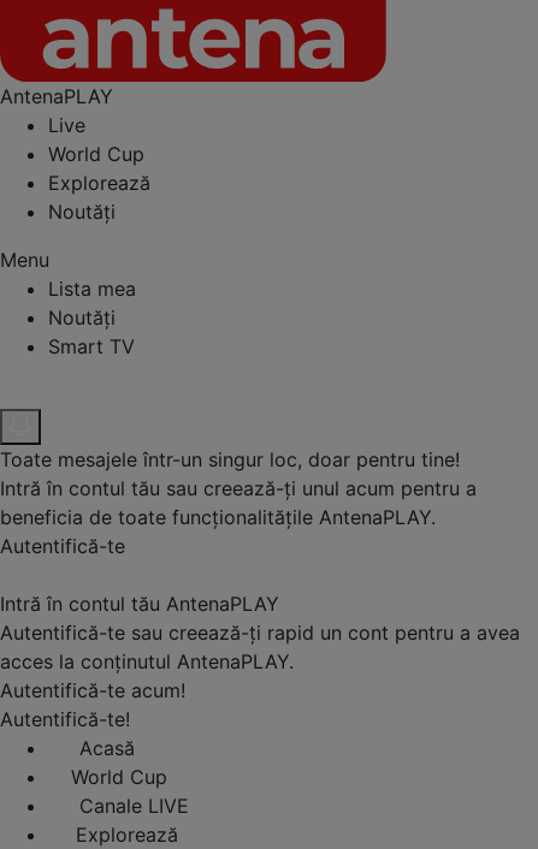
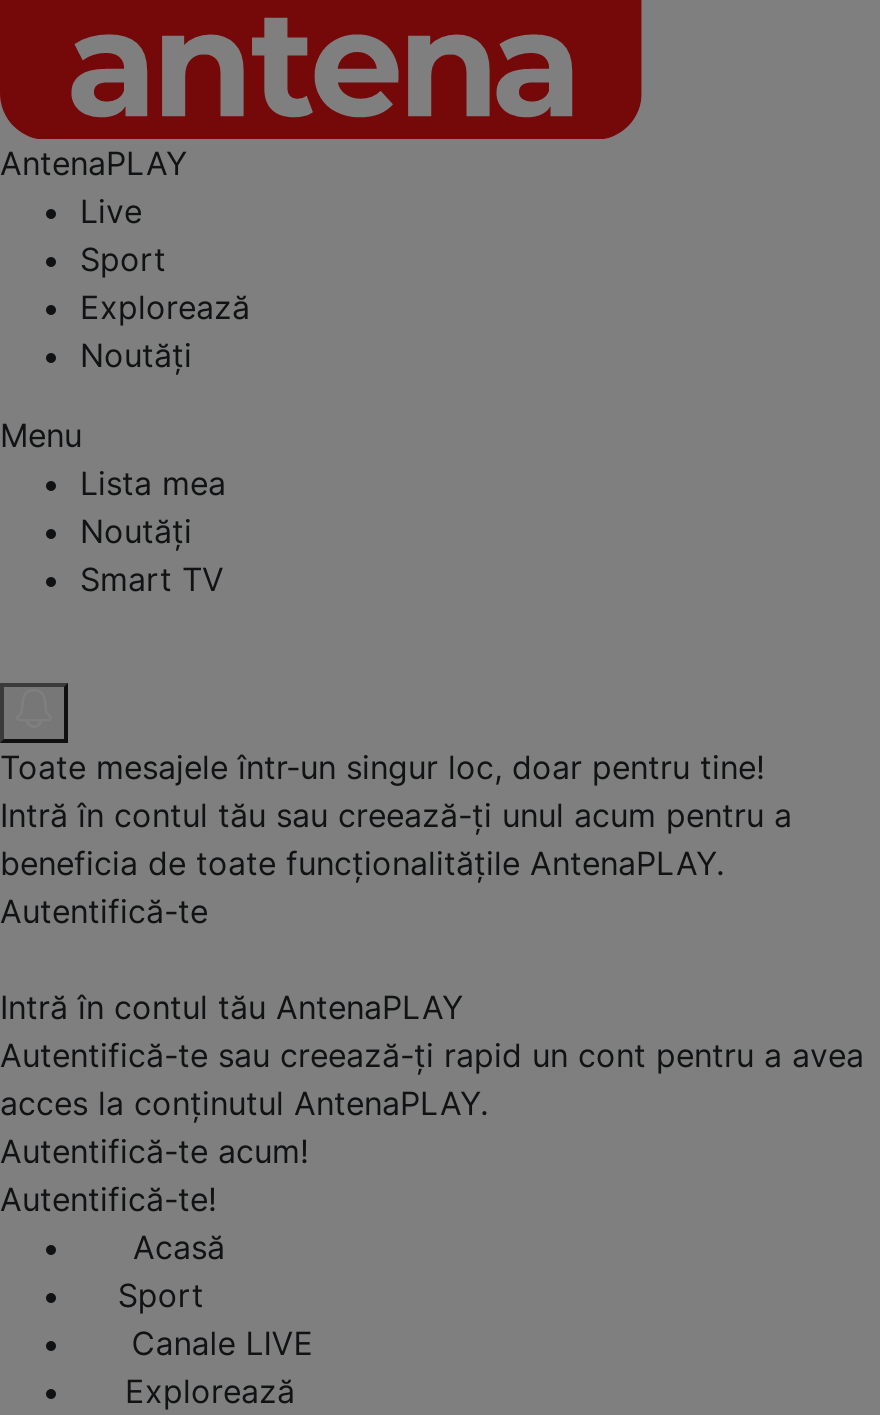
[48,141,144,165] World Cup -> [80,238,166,278] Sport
[71,764,167,788] World Cup -> [118,1274,204,1314] Sport

